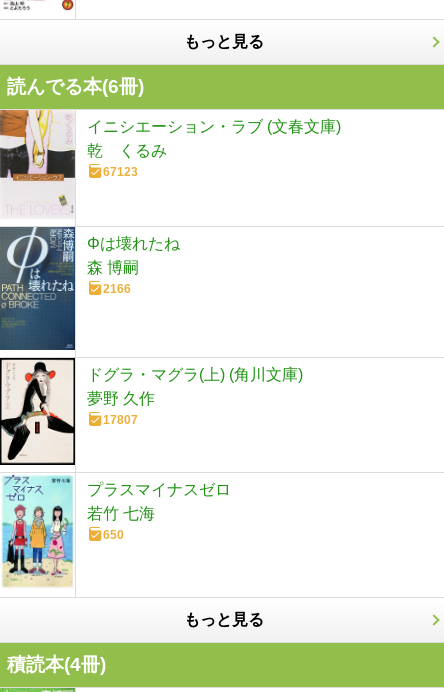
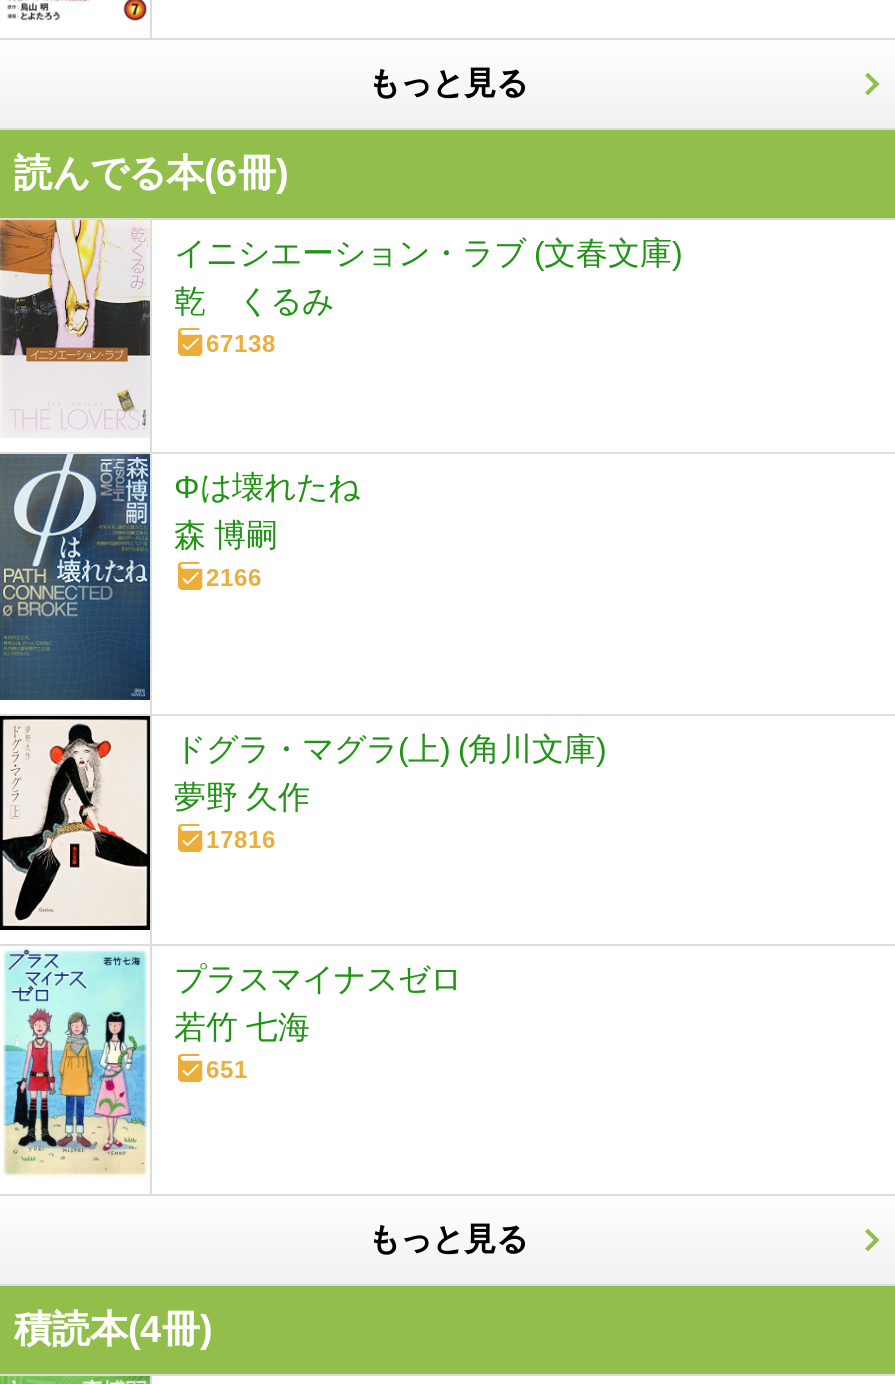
[103,165,138,179] 67123 -> [206,330,276,358] 67138
[103,413,138,427] 17807 -> [206,826,276,854] 17816
[103,527,124,541] 650 -> [206,1055,248,1083] 651

